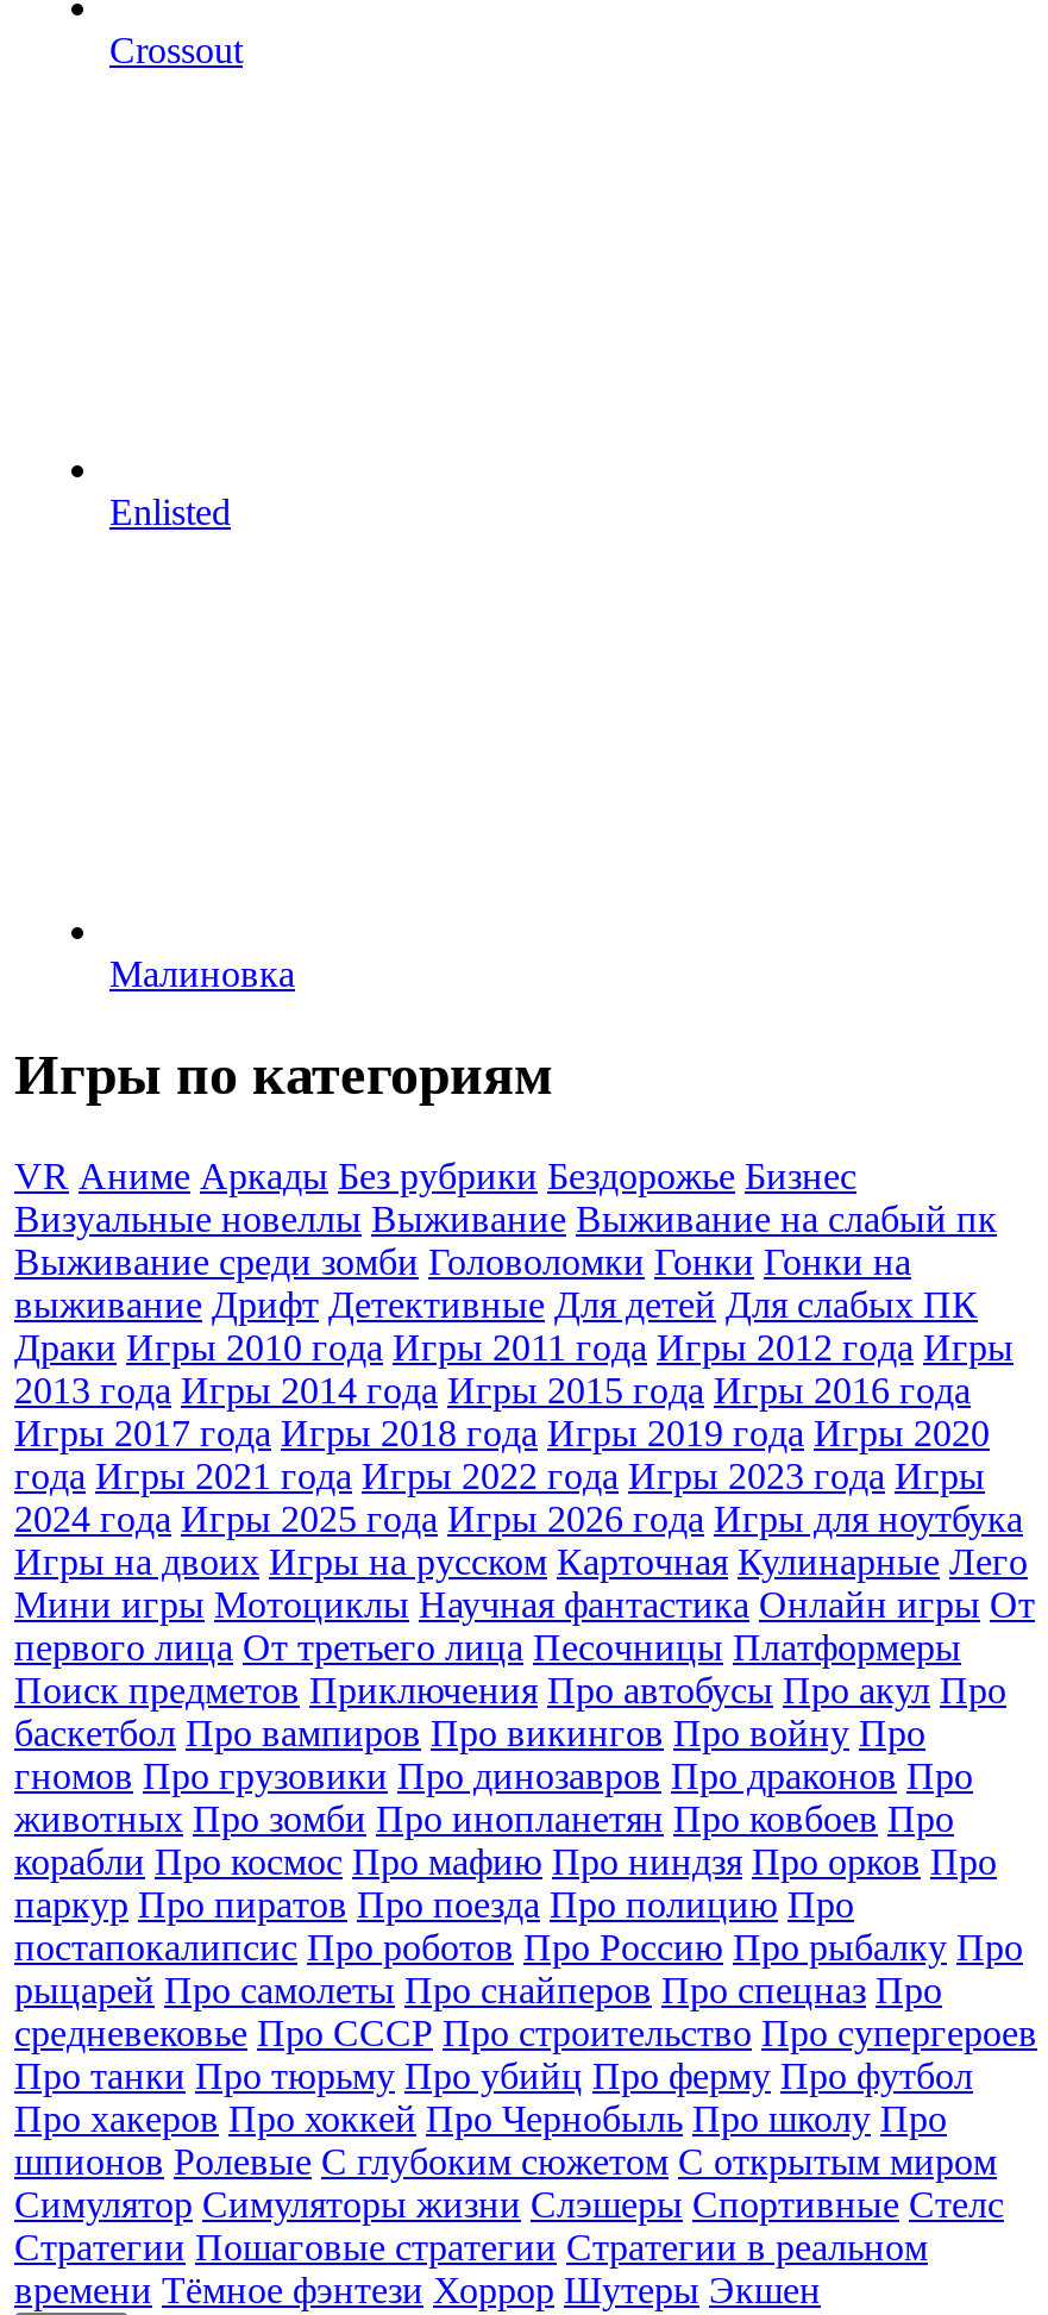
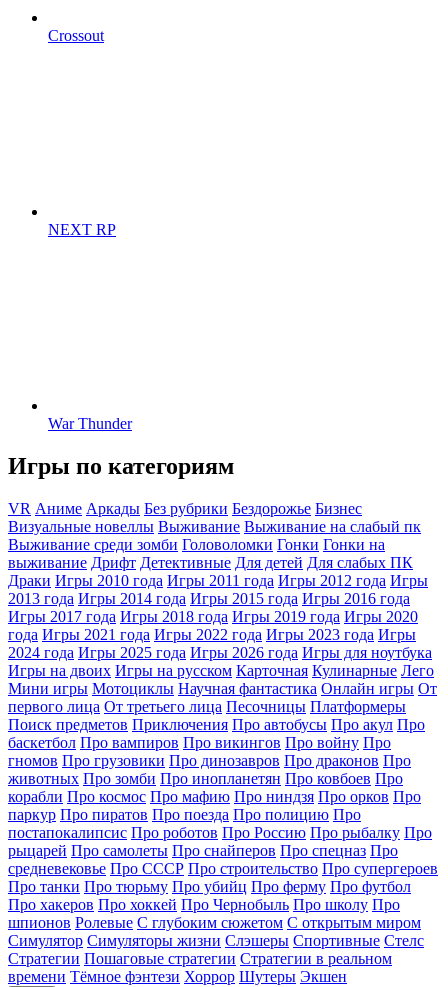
[109,491,231,532] Enlisted -> [48,221,116,238] NEXT RP
[109,953,295,993] Малиновка -> [48,415,132,432] War Thunder

